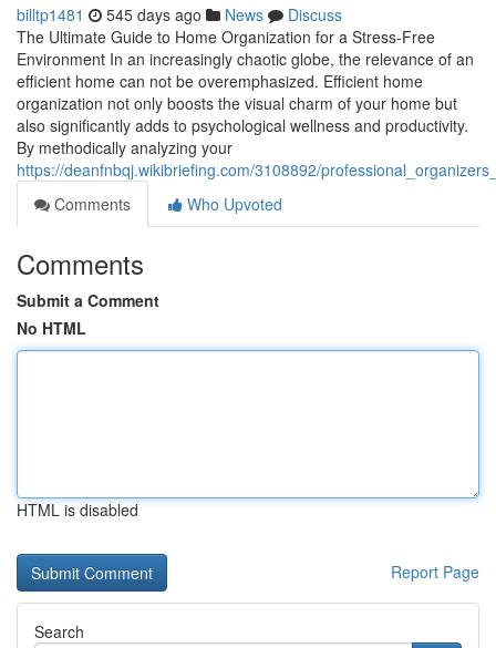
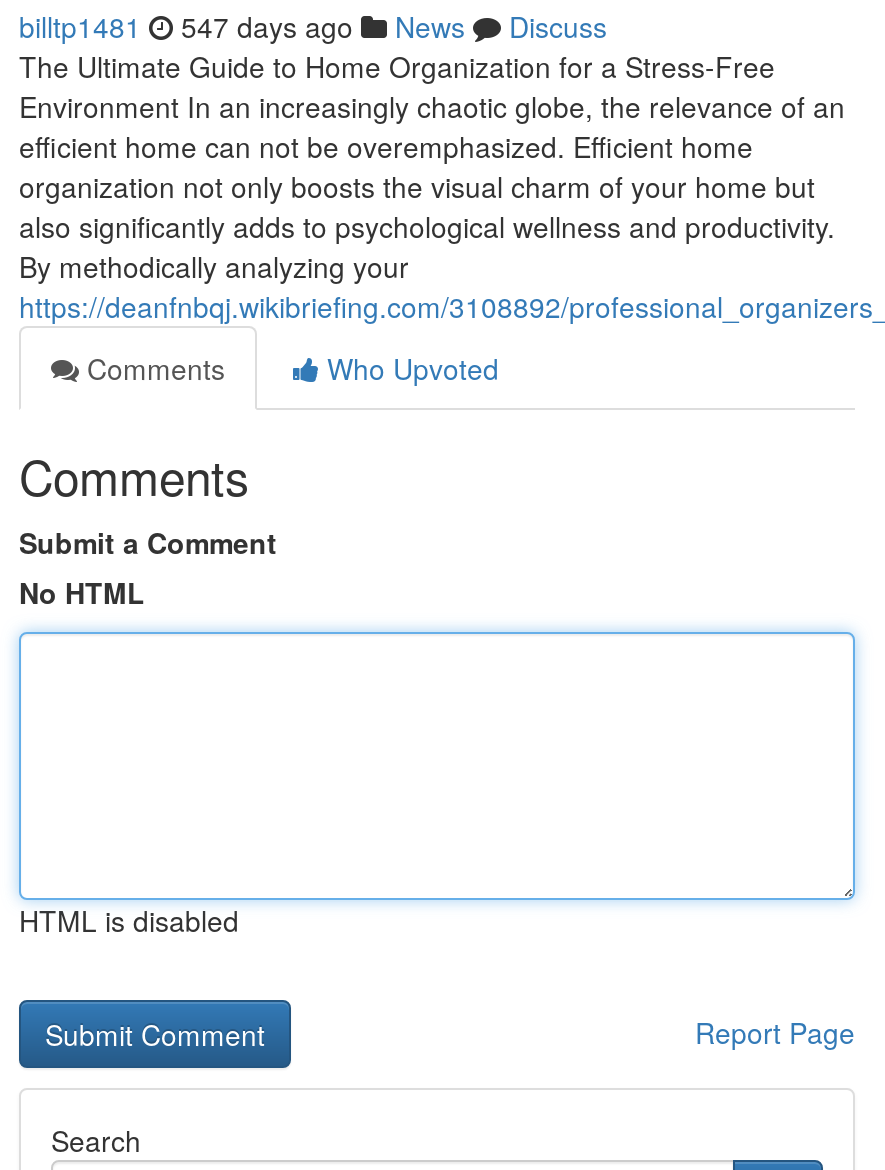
[17,3,342,25] billtp1481 545 days ago News Discuss -> [19,6,607,46] billtp1481 547 days ago News Discuss

